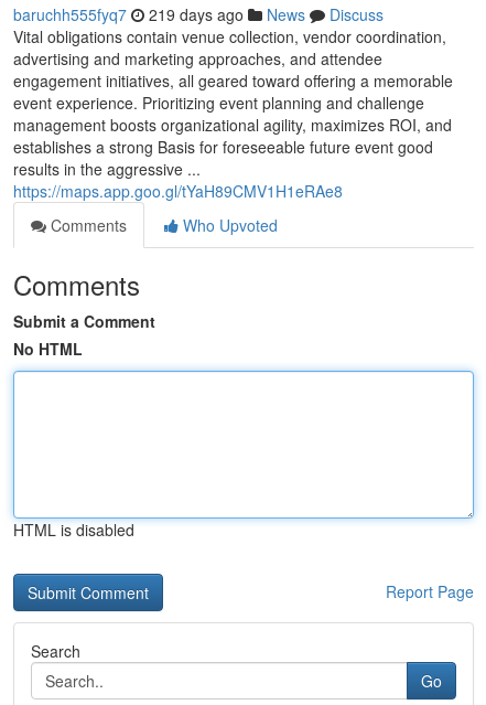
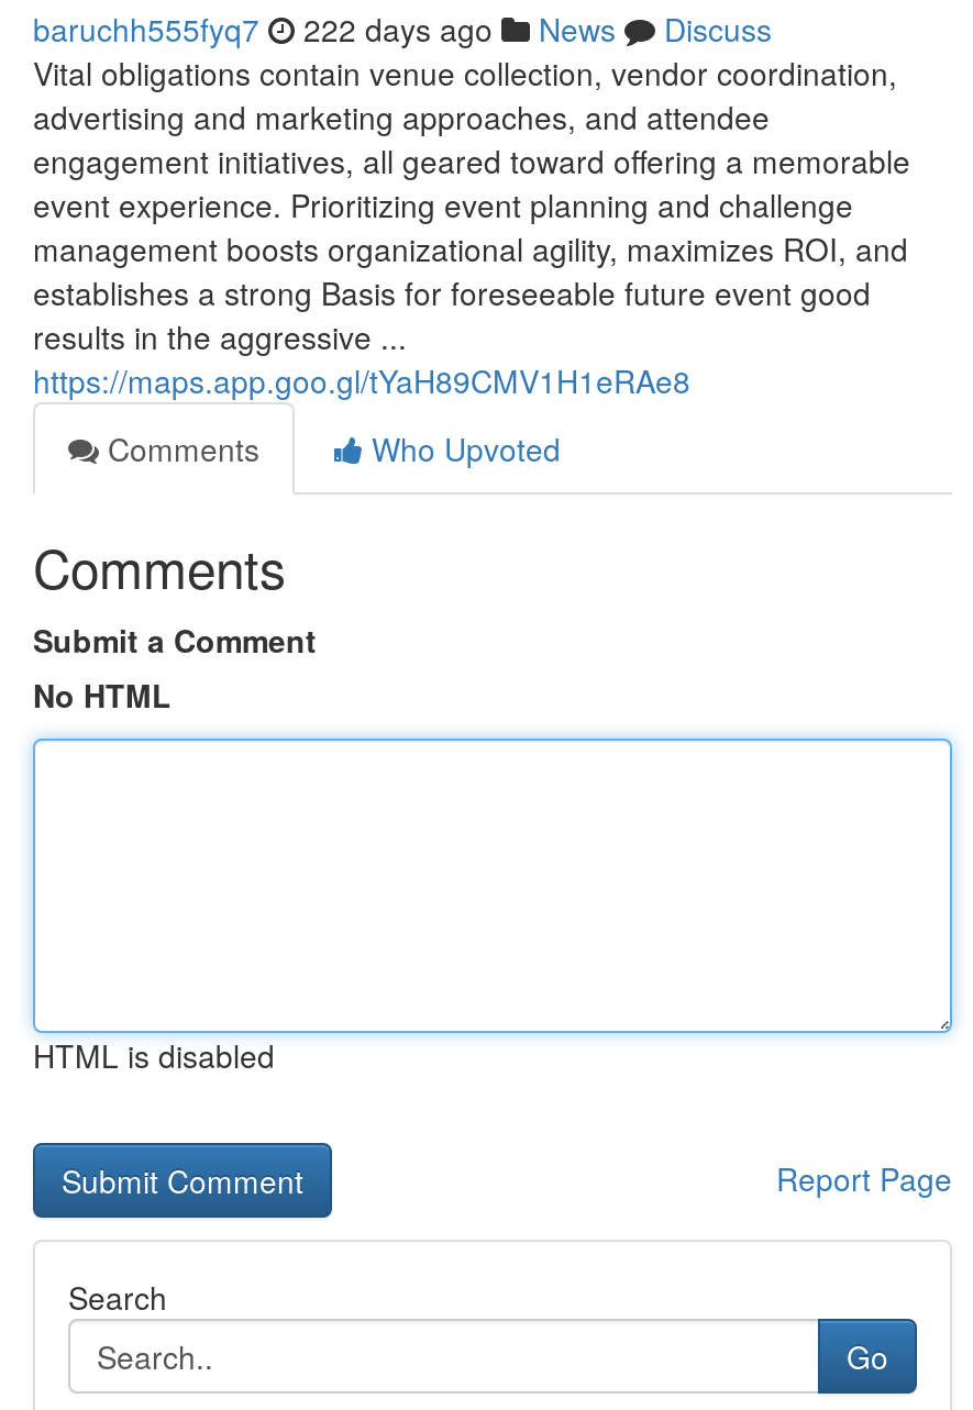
[13,3,384,25] baruchh555fyq7 219 days ago News Discuss -> [33,7,772,51] baruchh555fyq7 222 days ago News Discuss

